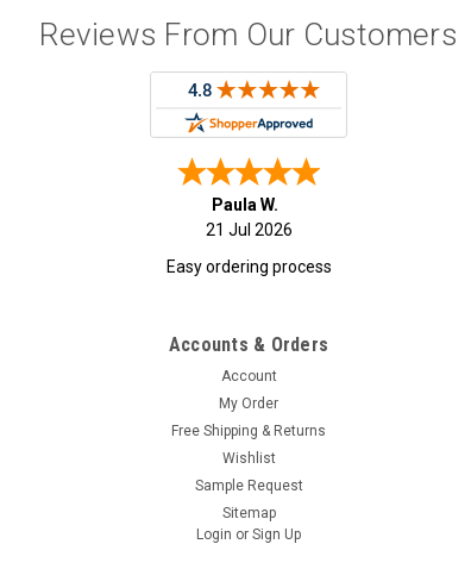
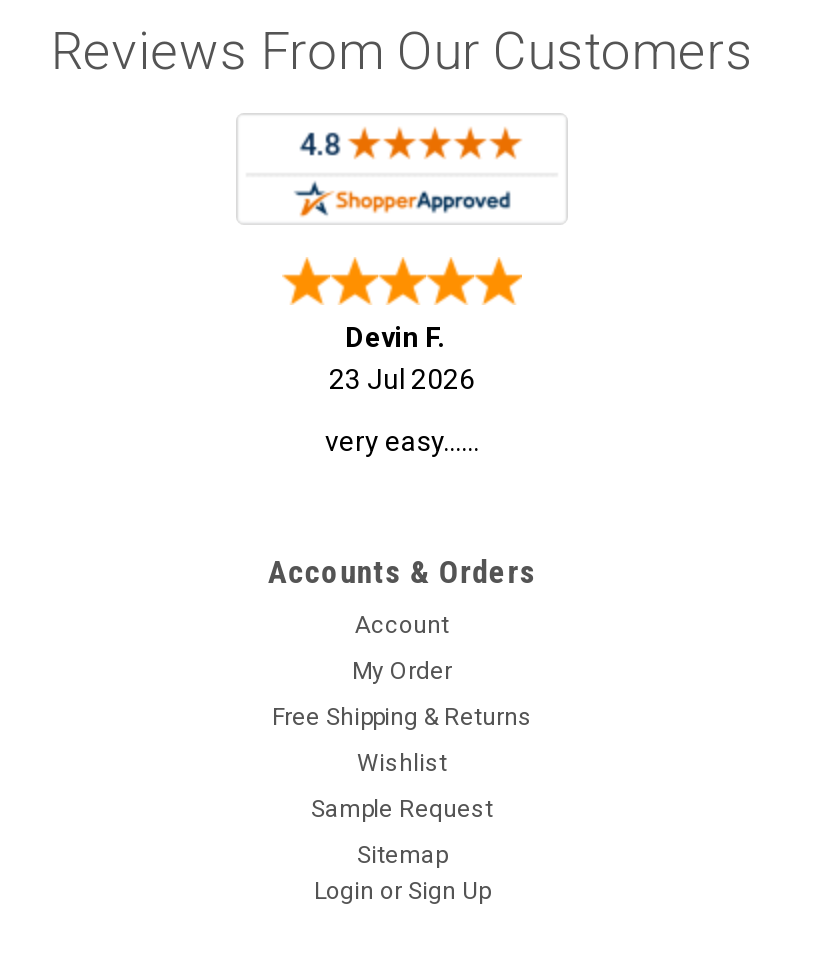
[205,196,292,240] Paula W. | 21 Jul 2026 -> [329,322,475,396] Devin F. | 23 Jul 2026
[166,258,331,277] Easy ordering process -> [325,426,479,458] very easy......

